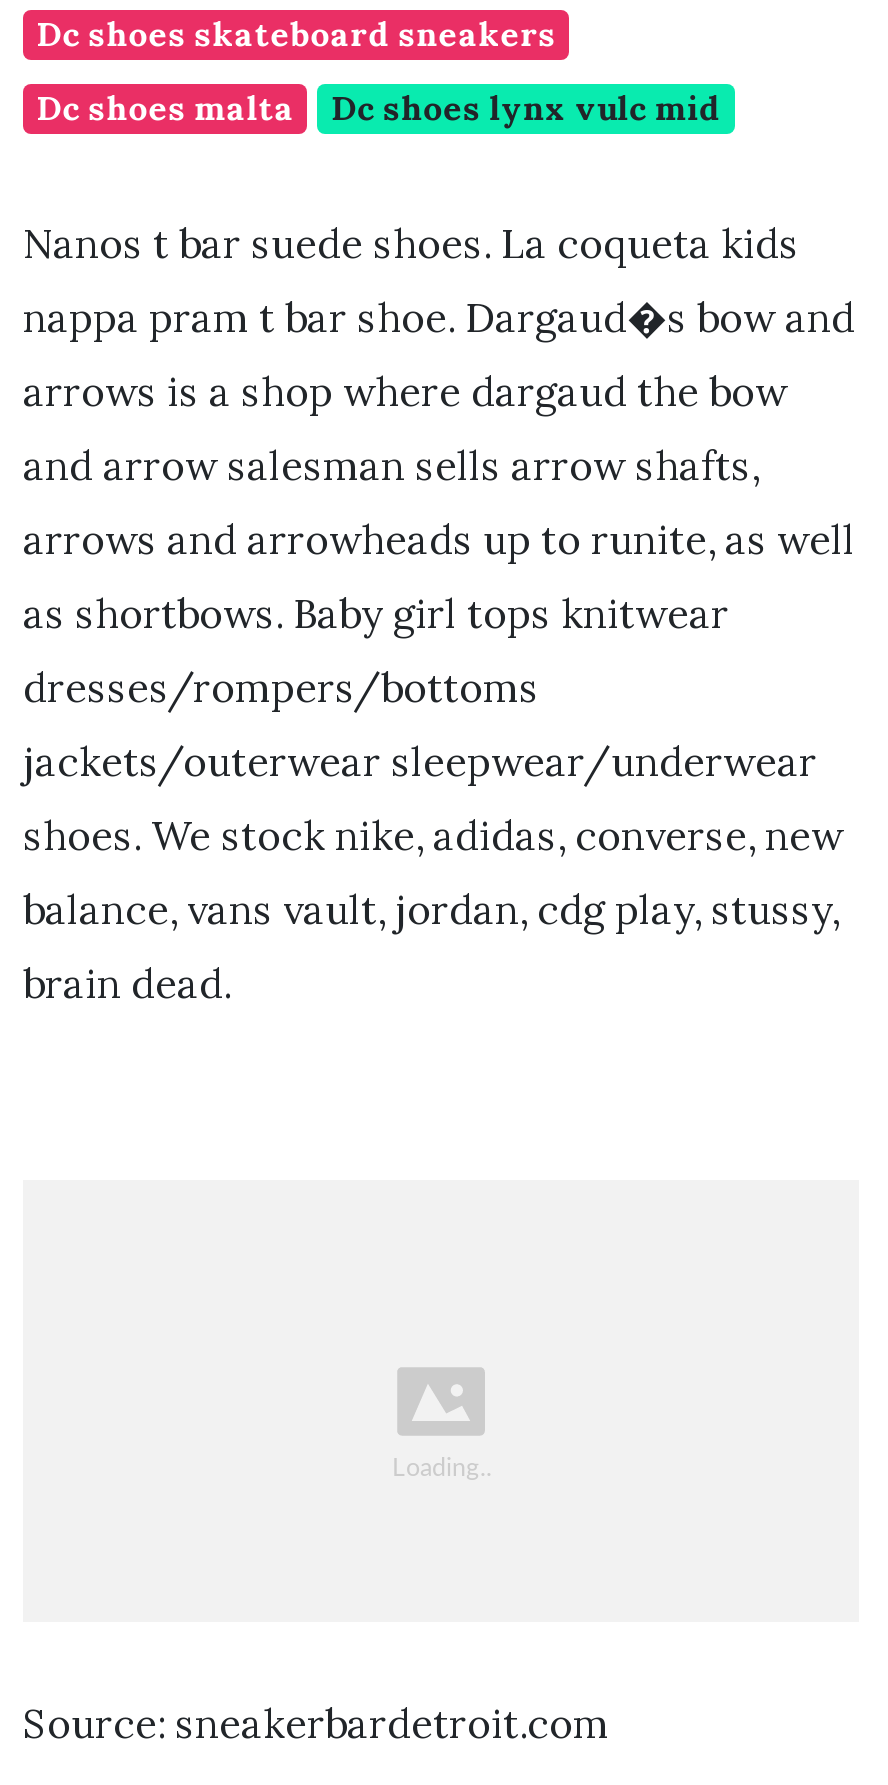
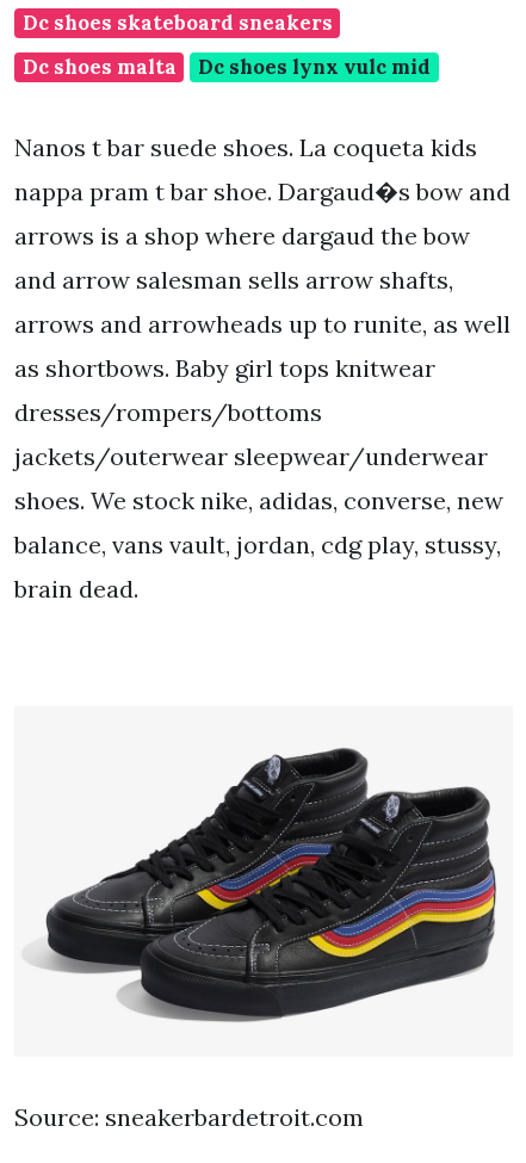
none -> [37,747,497,1022] [image]

